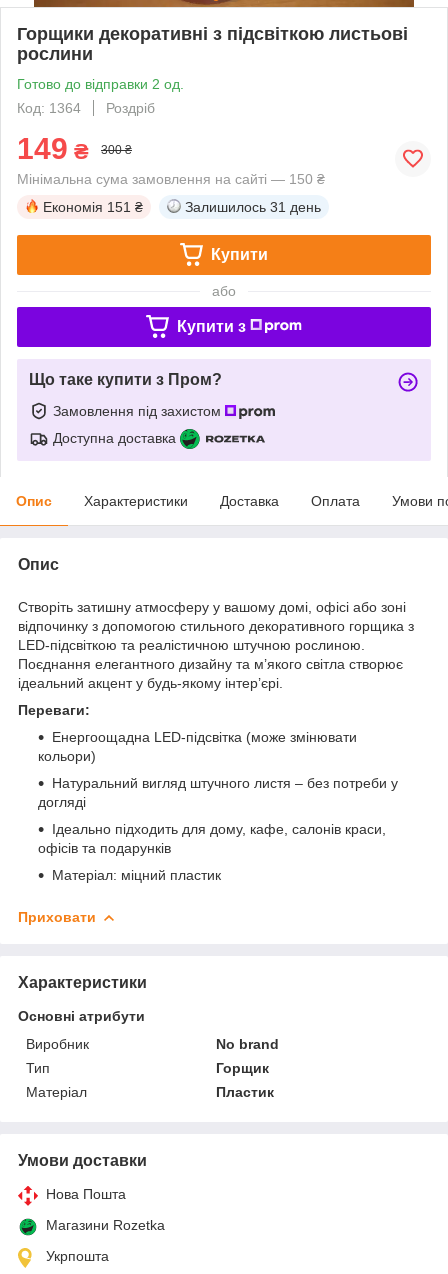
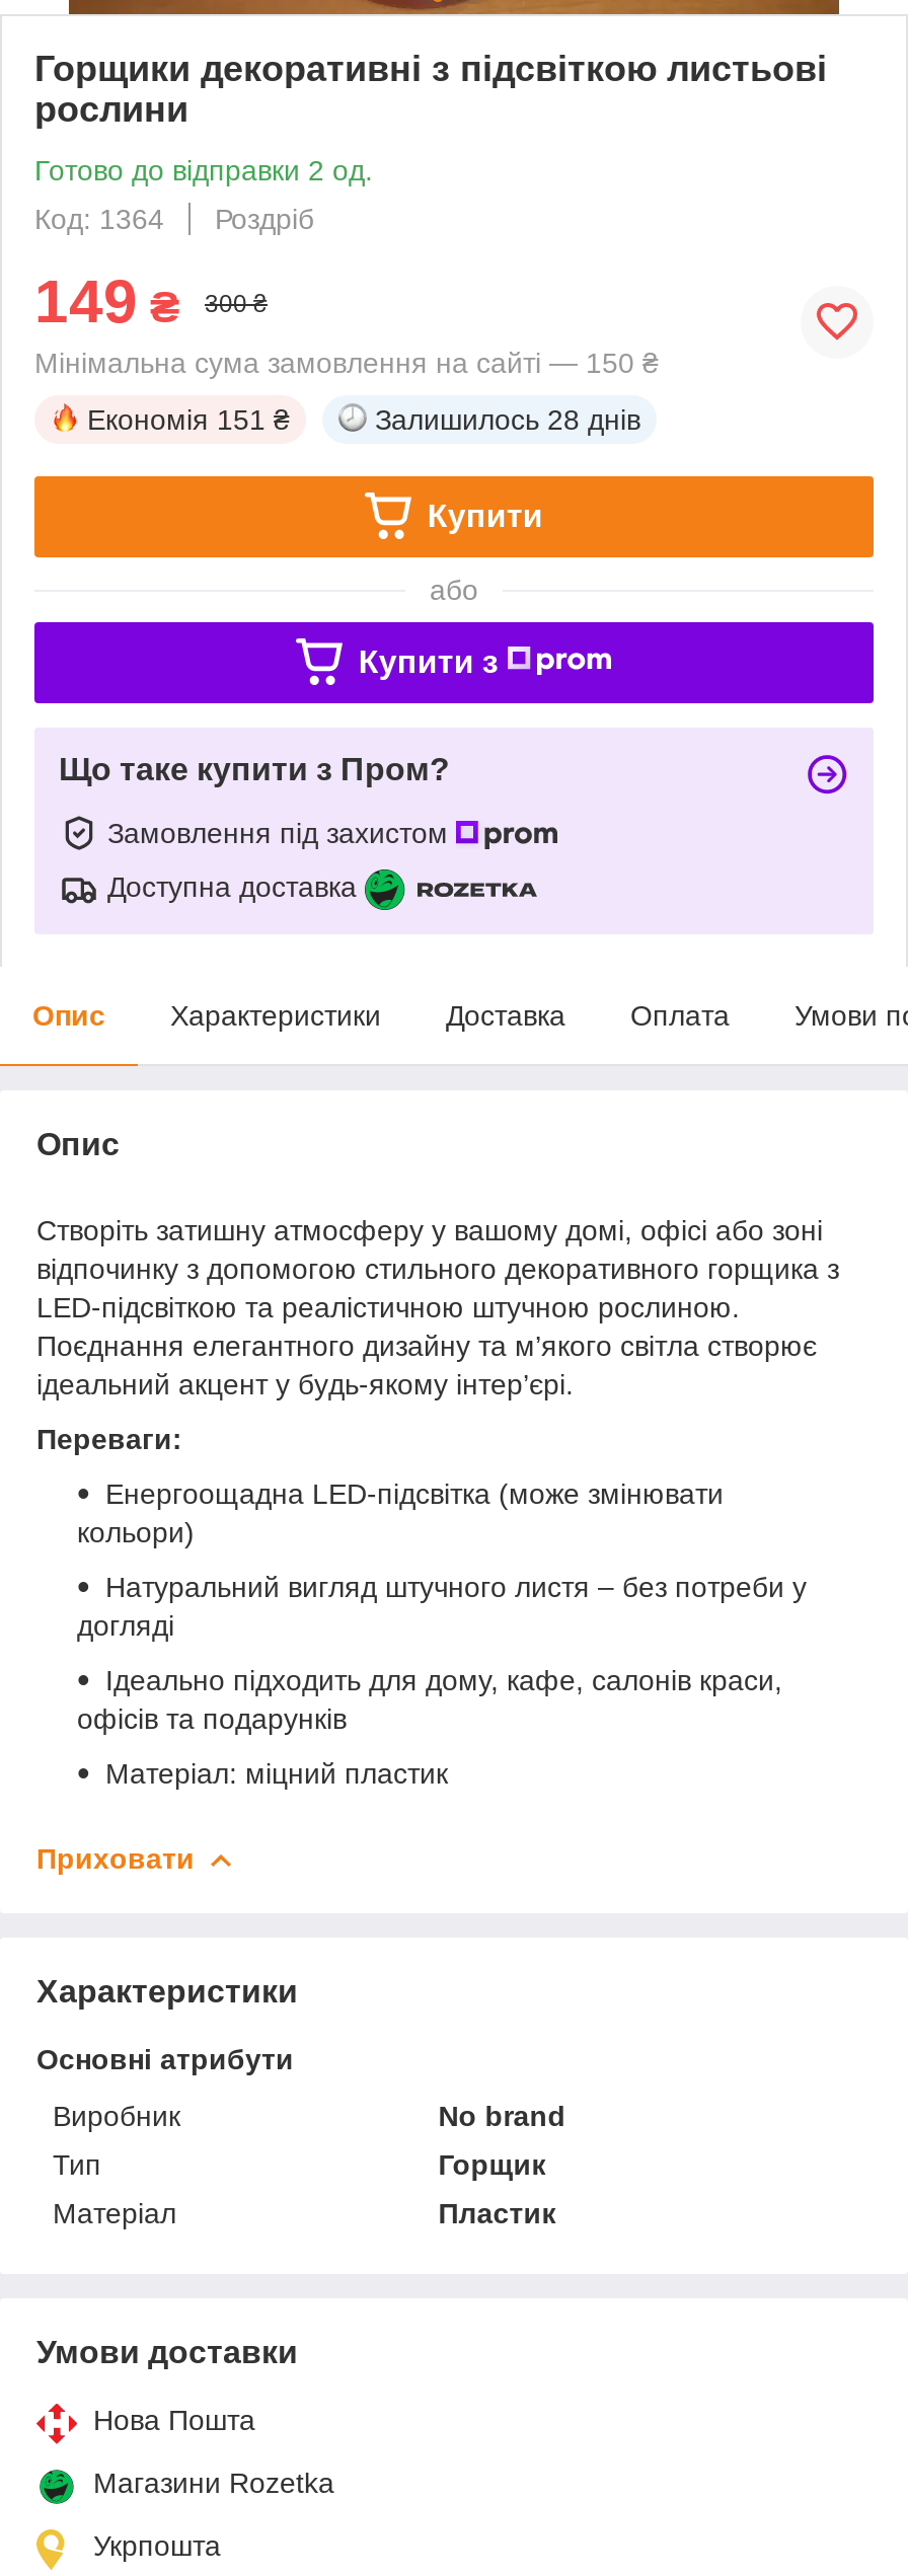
[185,199,321,215] Залишилось 31 день -> [375,403,640,435] Залишилось 28 днів

